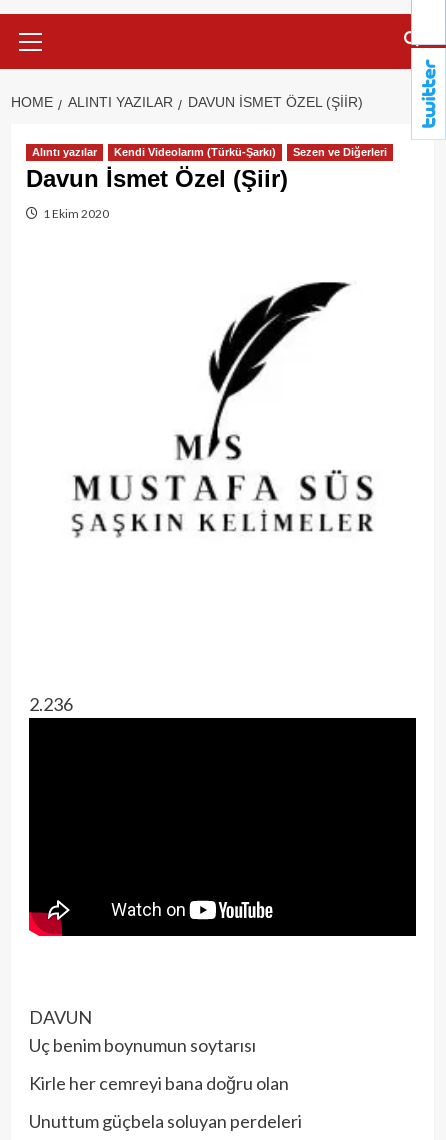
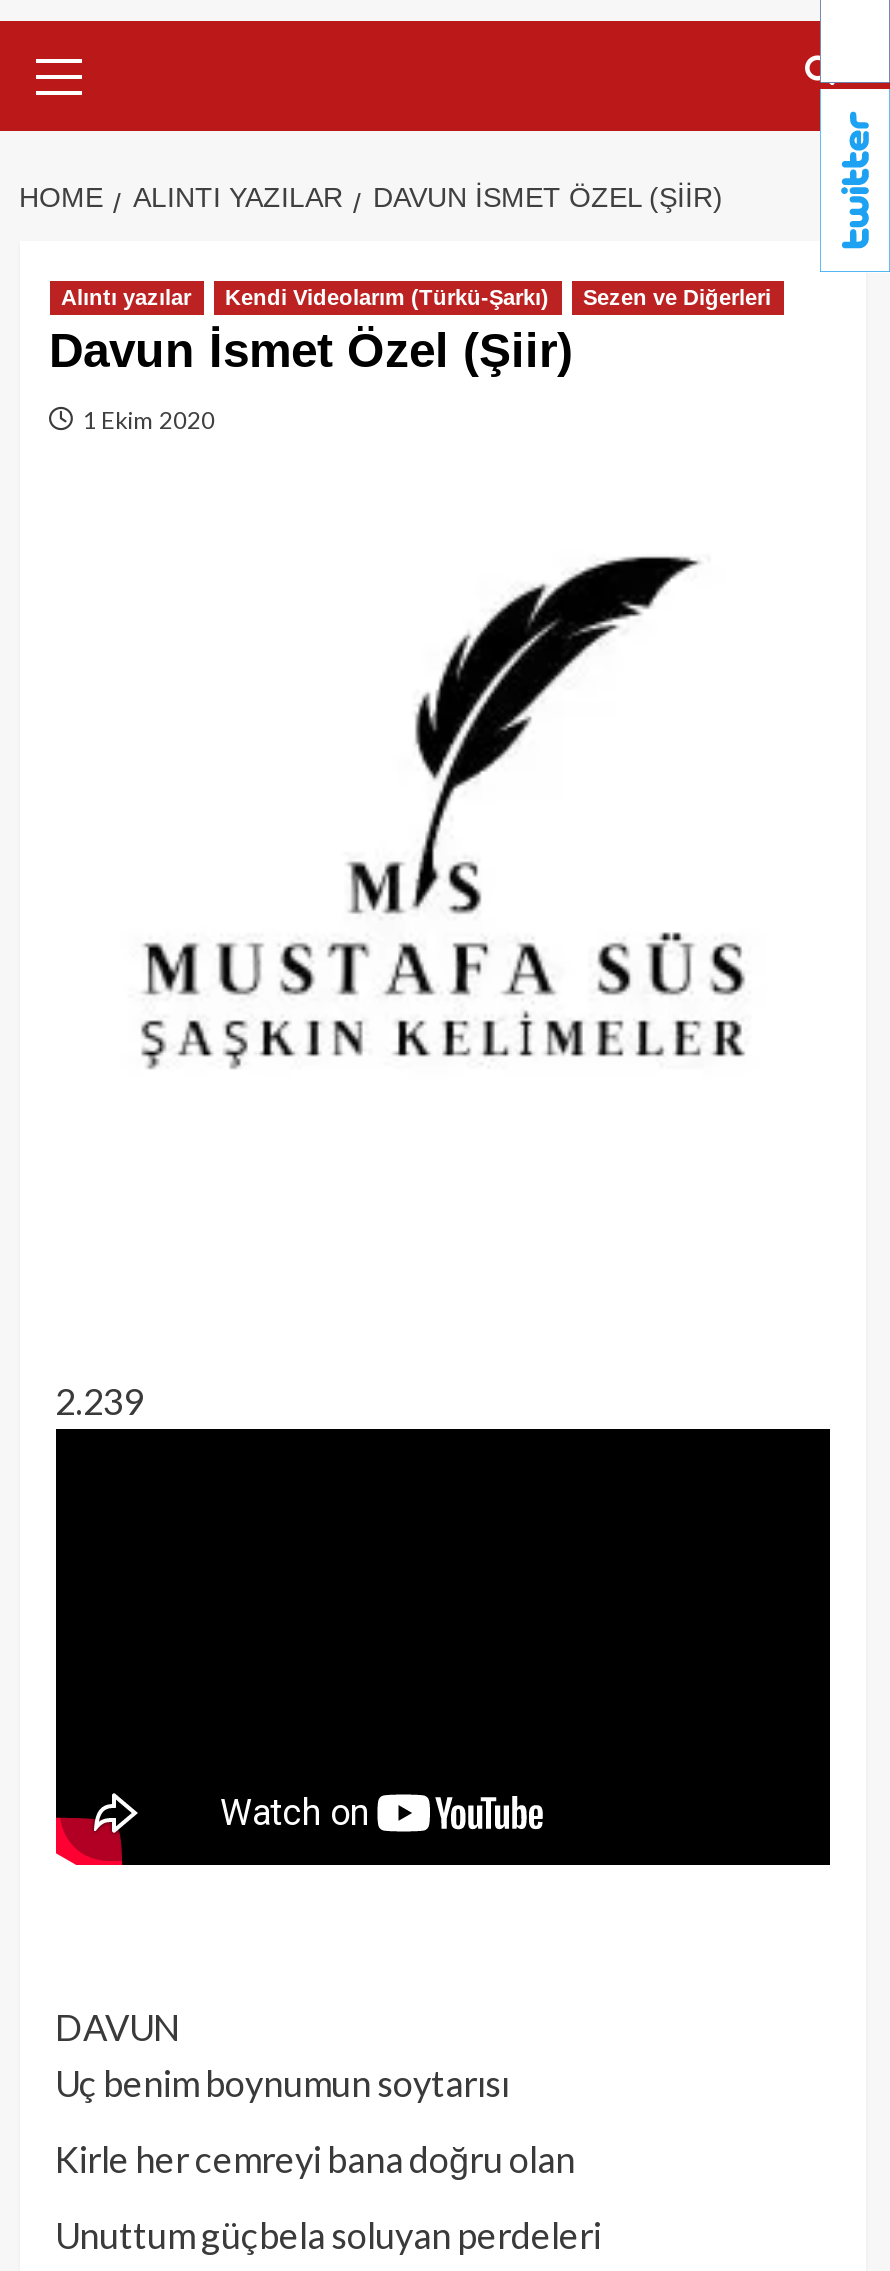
[28,693,72,715] 2.236 -> [55,1379,143,1423] 2.239

